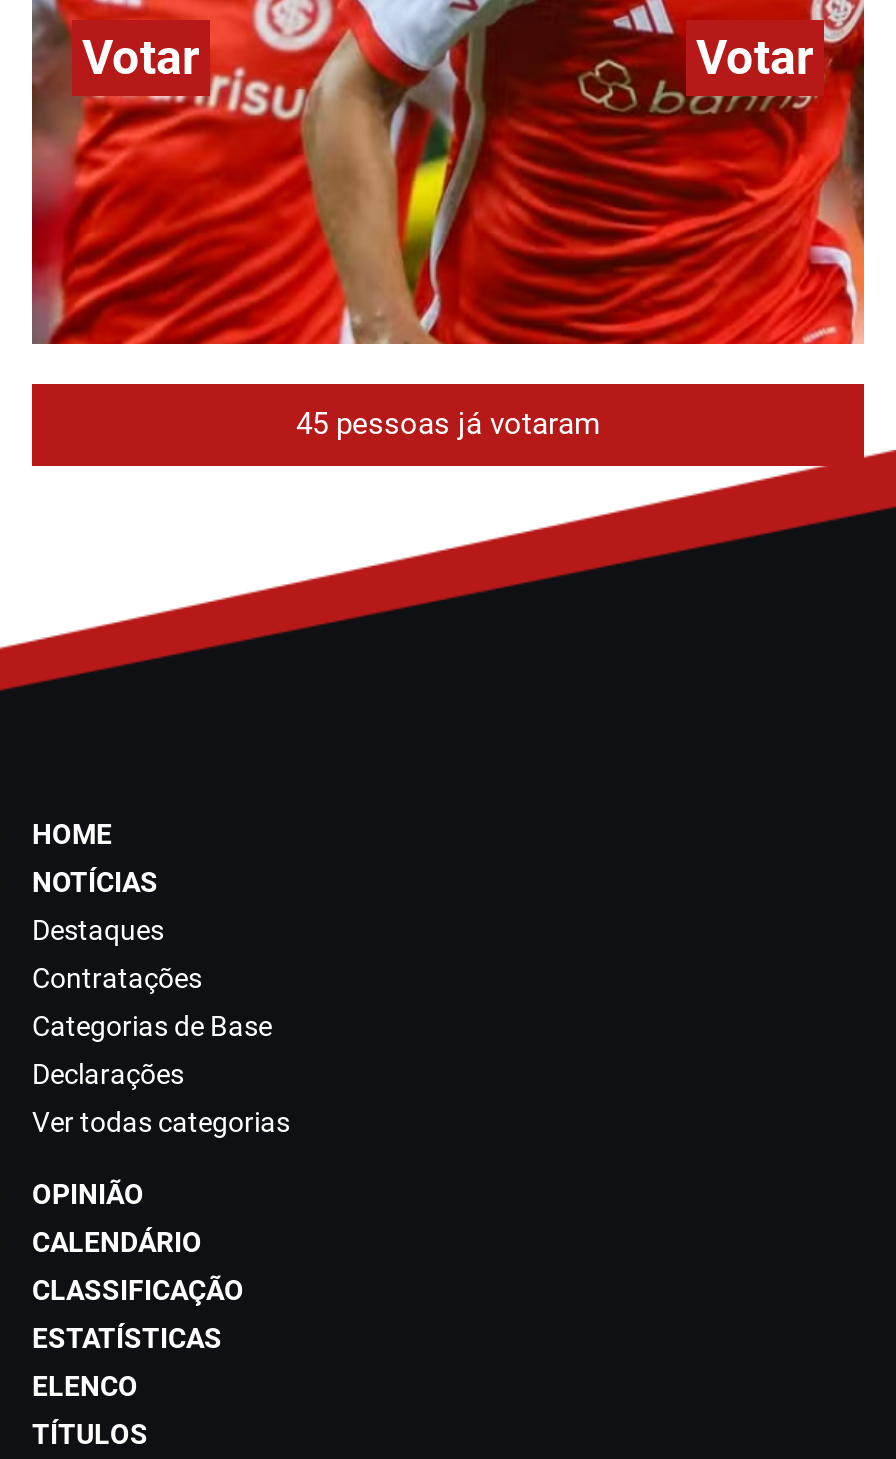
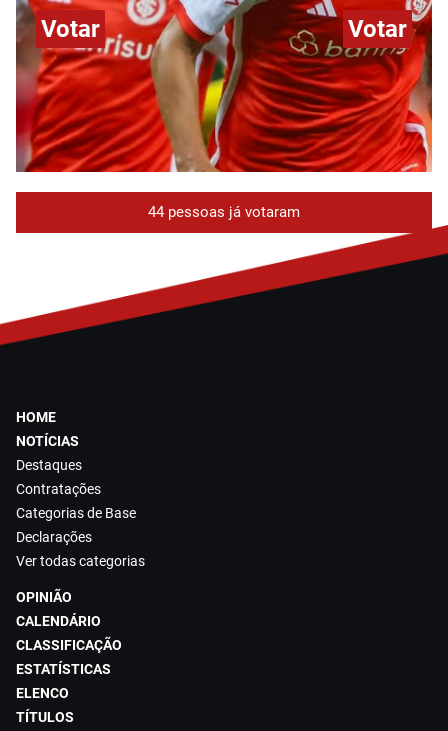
[296,406,600,442] 45 pessoas já votaram -> [148,203,300,221] 44 pessoas já votaram

